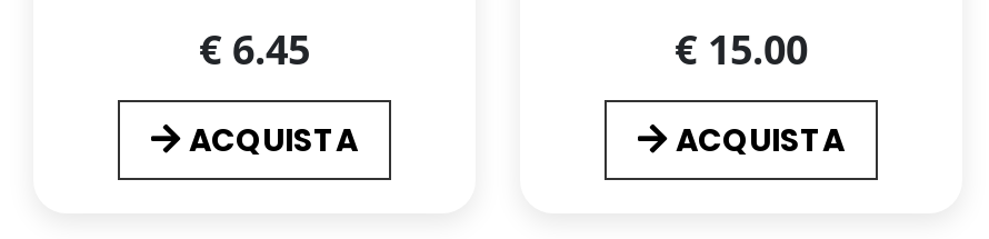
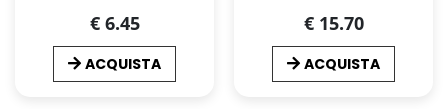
[675,22,808,76] € 15.00 -> [303,11,363,35] € 15.70

